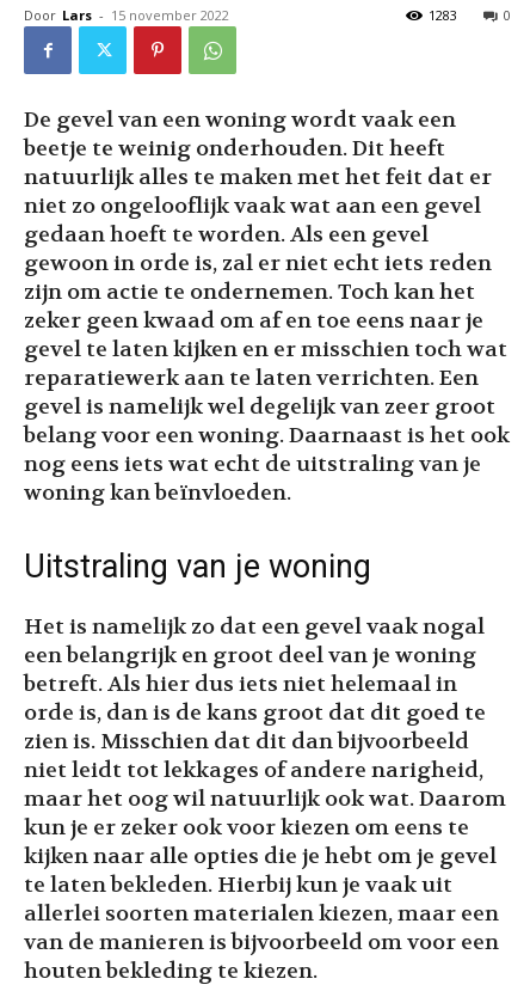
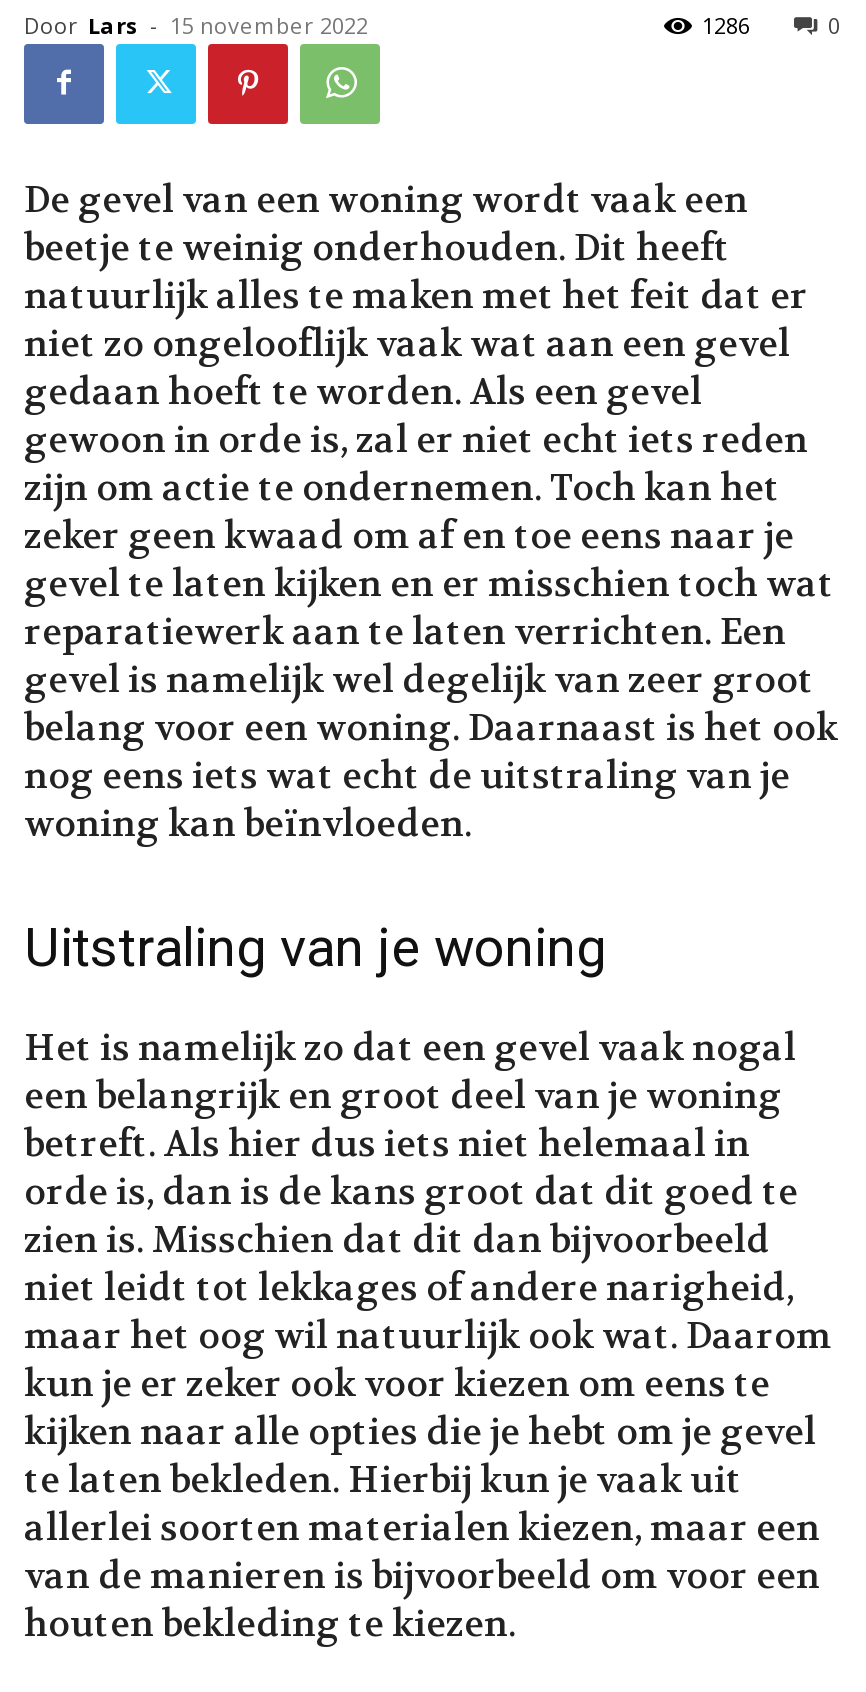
[429,6,457,24] 1283 -> [702,9,750,39] 1286

